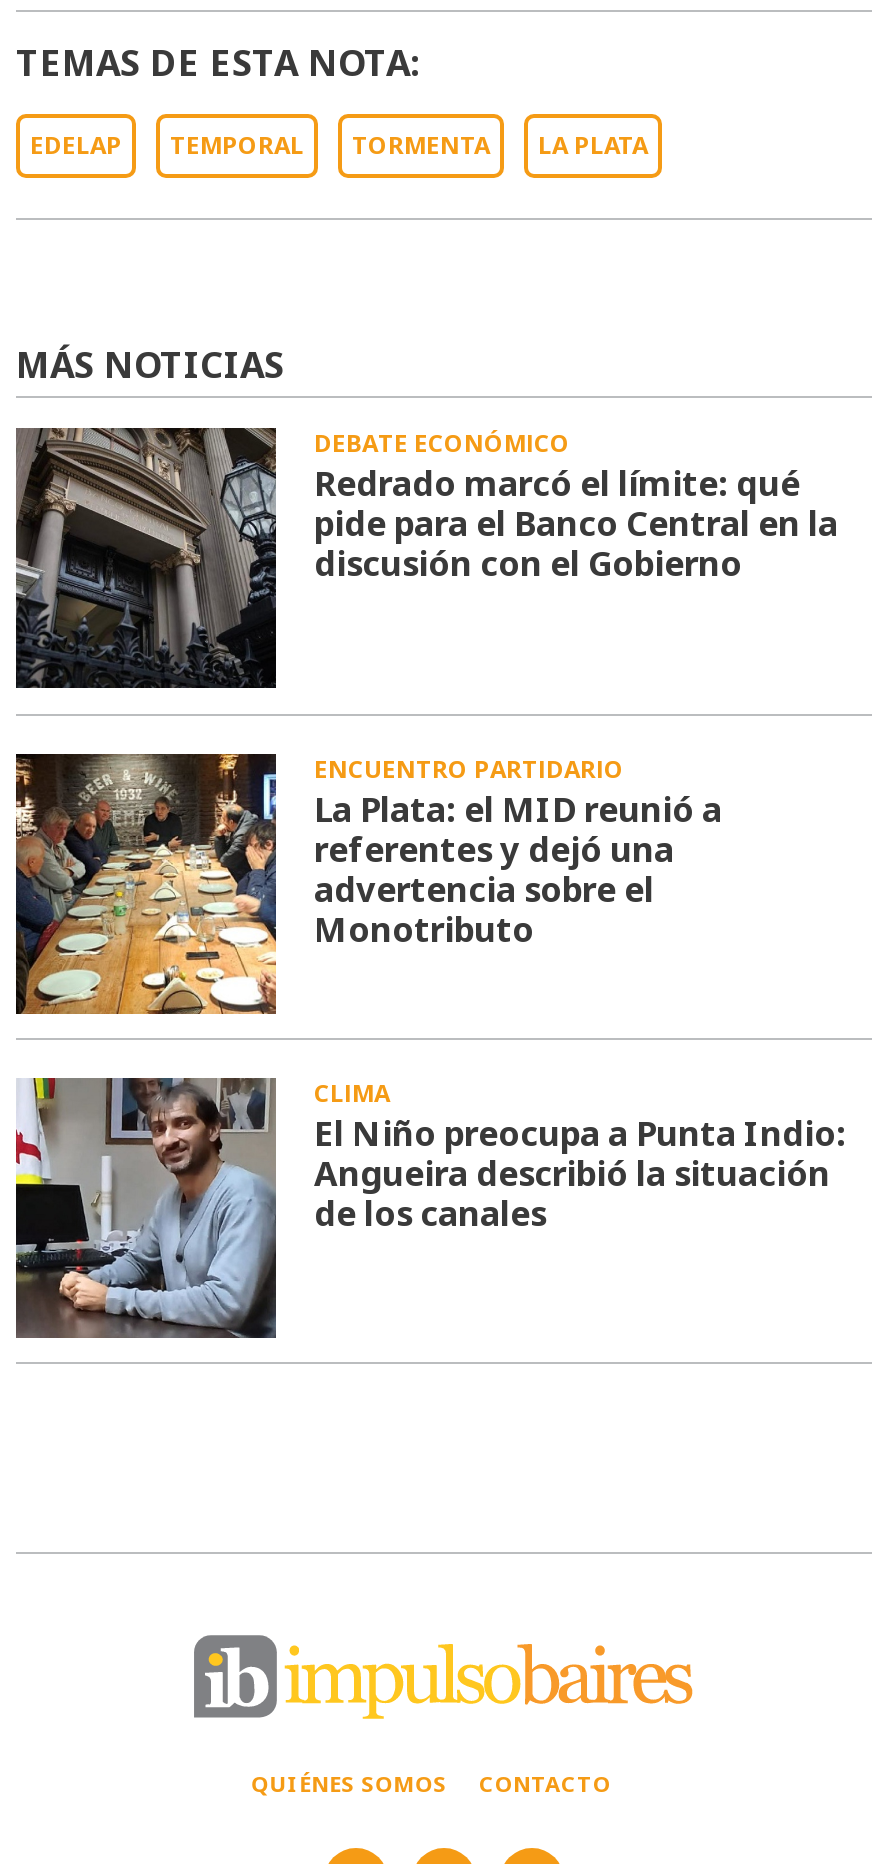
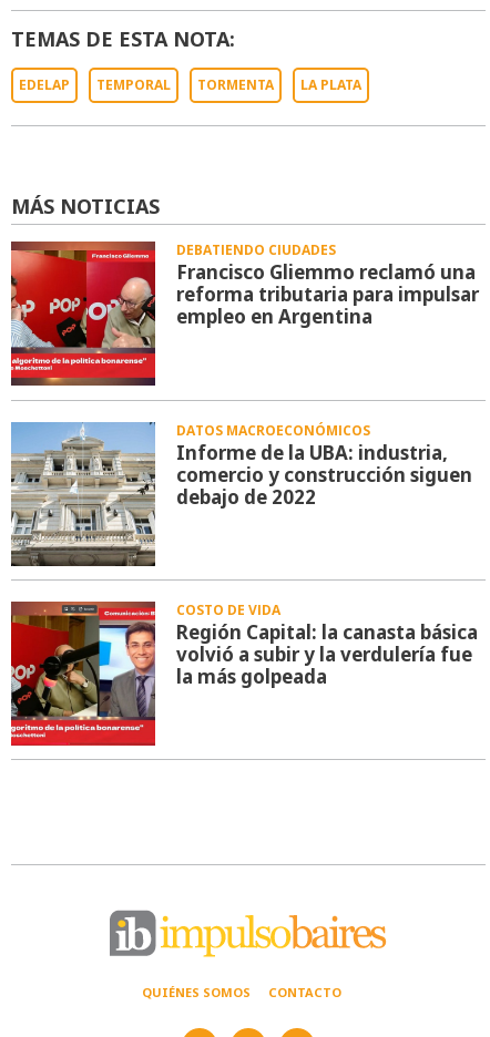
[14,426,838,690] [image] | DEBATE ECONÓMICO | Redrado marcó el límite: qué | pide para el Banco Central en la | discusión con el Gobierno -> [10,240,479,387] [image] | DEBATIENDO CIUDADES | Francisco Gliemmo reclamó una | reforma tributaria para impulsar | empleo en Argentina
[14,751,722,1016] [image] | ENCUENTRO PARTIDARIO | La Plata: el MID reunió a | referentes y dejó una | advertencia sobre el | Monotributo -> [10,421,472,567] [image] | DATOS MACROECONÓMICOS | Informe de la UBA: industria, | comercio y construcción siguen | debajo de 2022
[14,1076,846,1340] [image] | CLIMA | El Niño preocupa a Punta Indio: | Angueira describió la situación | de los canales -> [10,600,478,747] [image] | COSTO DE VIDA | Región Capital: la canasta básica | volvió a subir y la verdulería fue | la más golpeada

